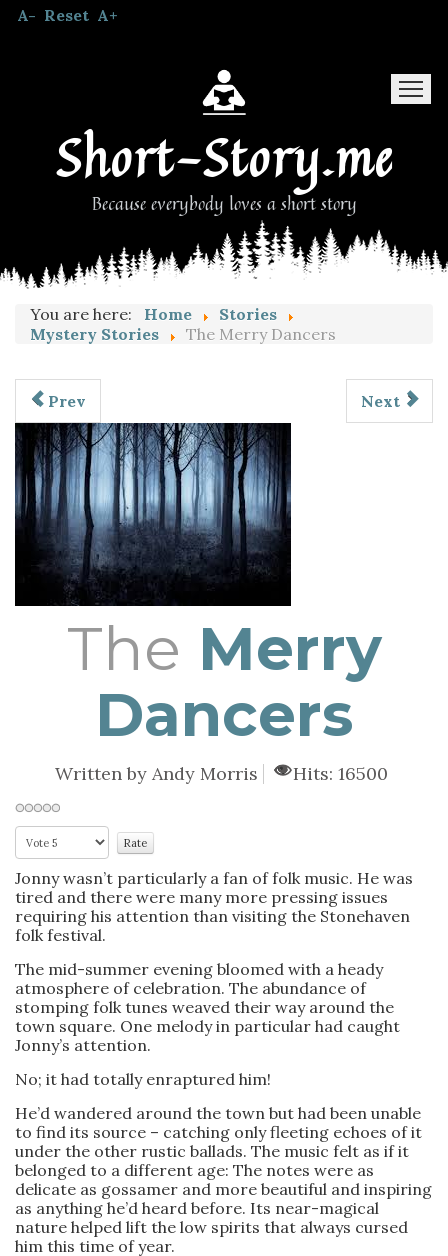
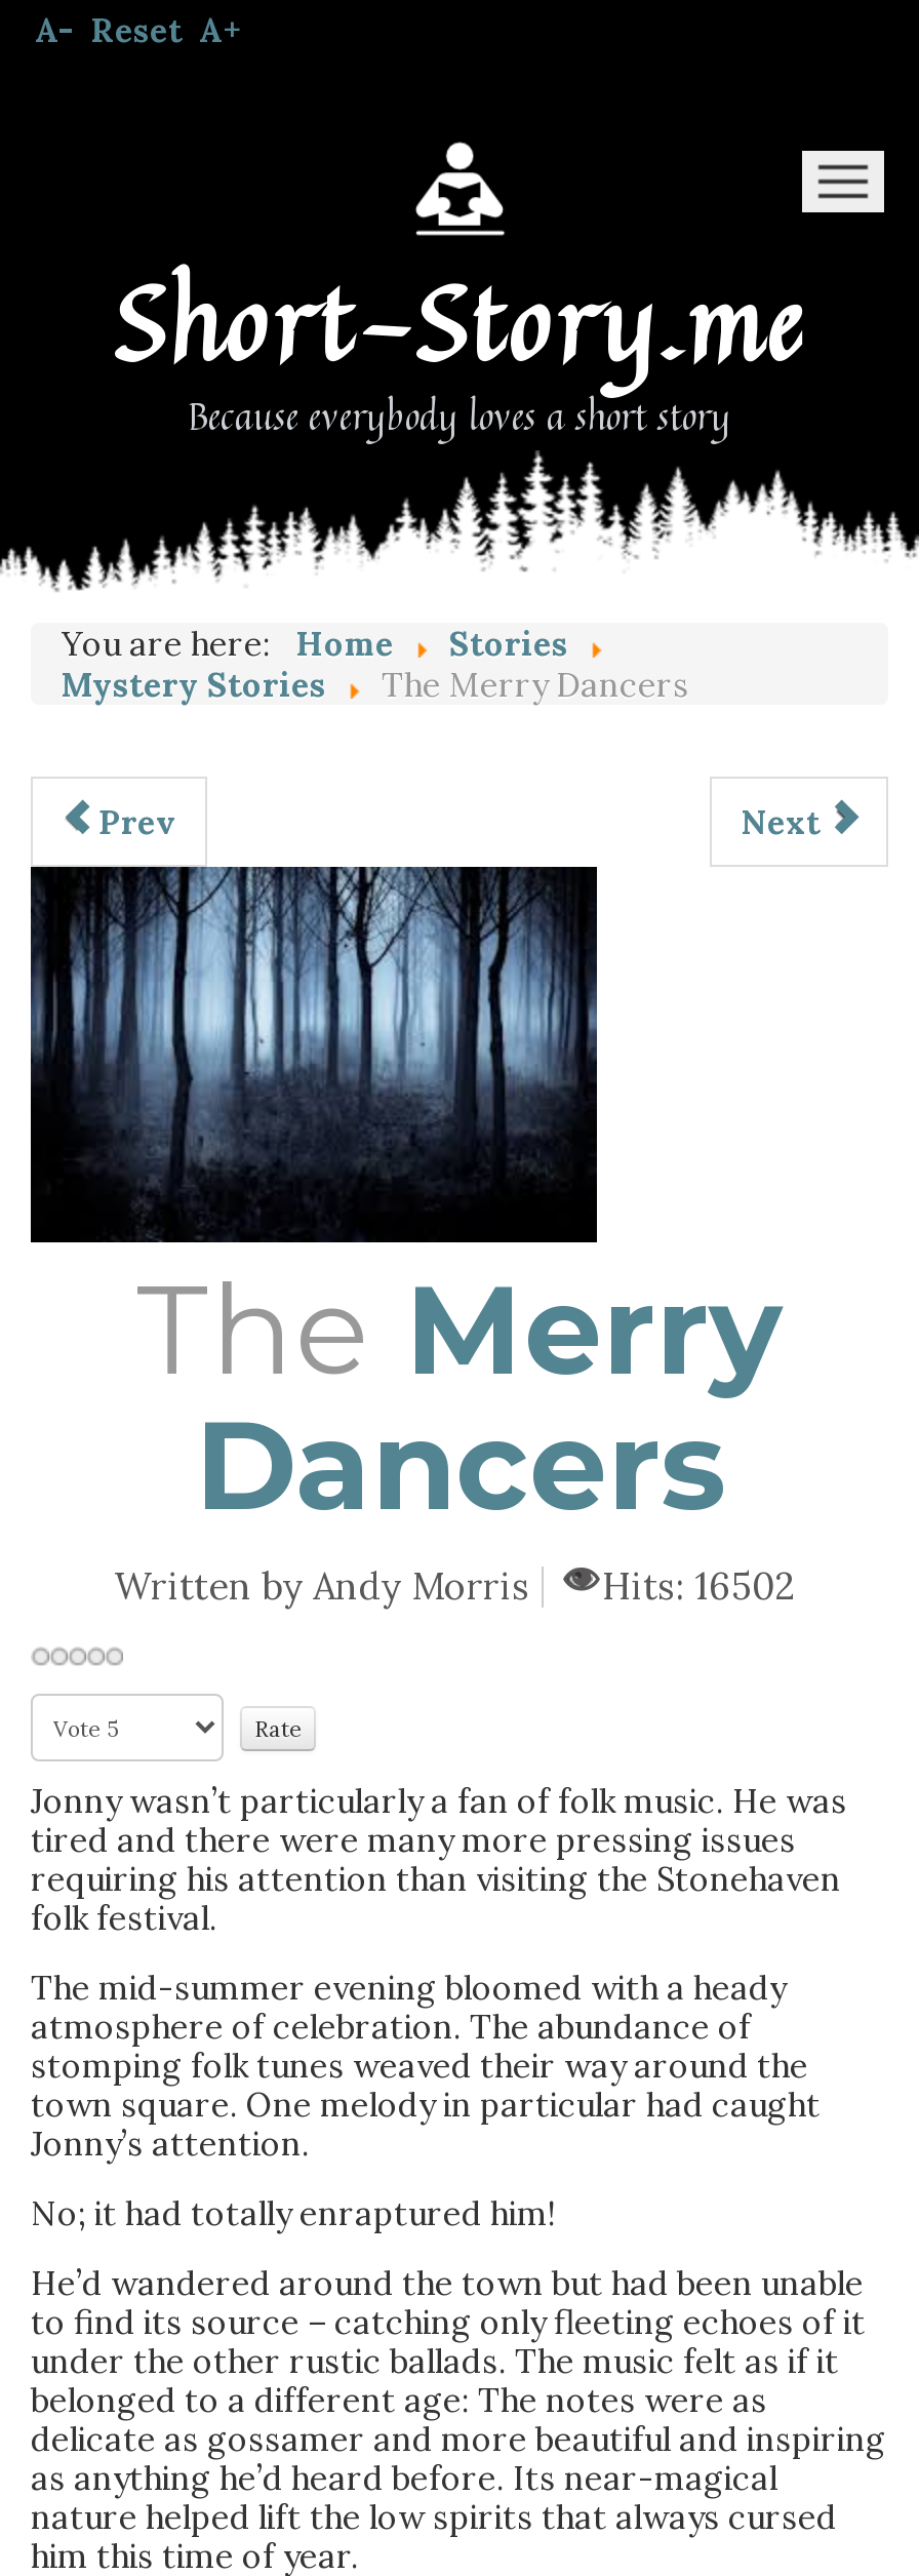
[55,762,388,785] Written by Andy Morris Hits: 16500 -> [114,1562,795,1610] Written by Andy Morris Hits: 16502

